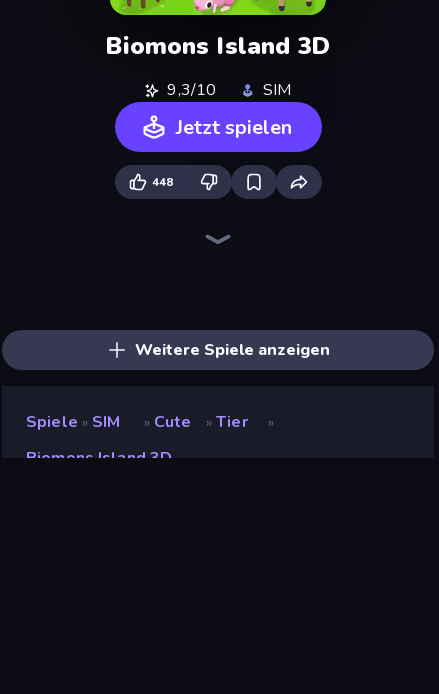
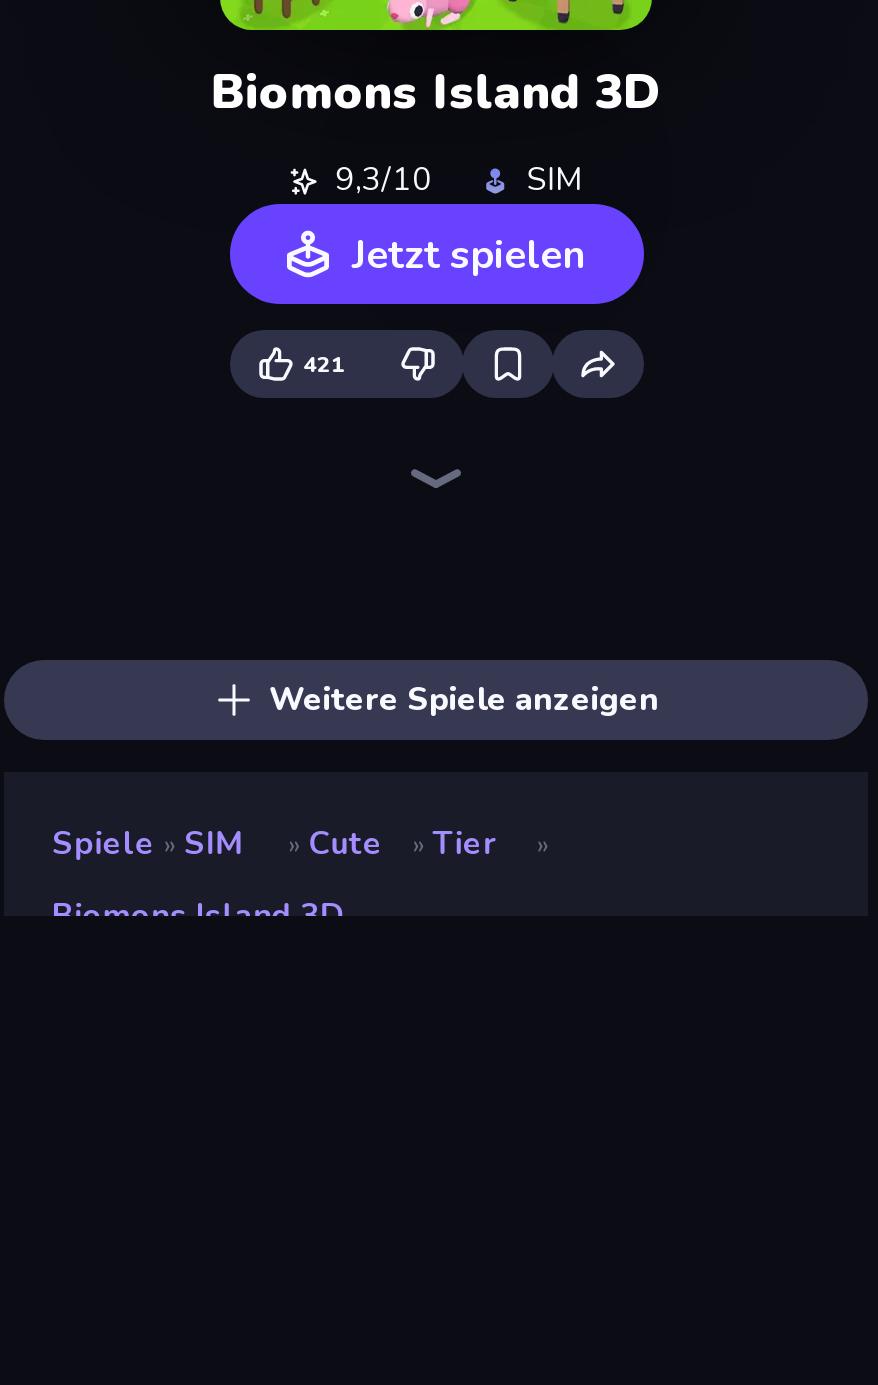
[151,174,172,189] 448 -> [303,349,345,379] 421

